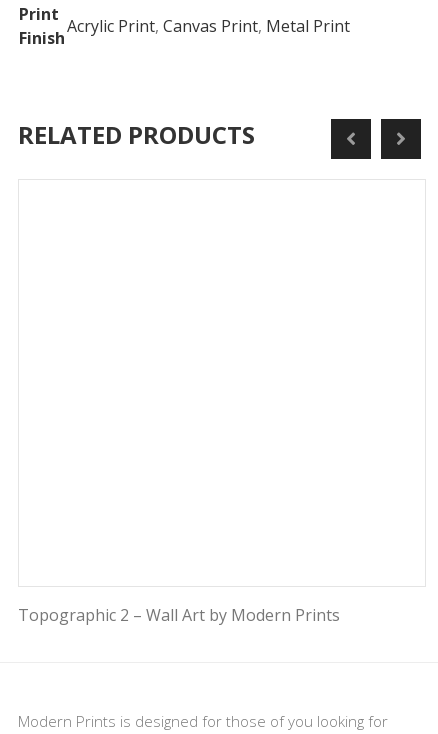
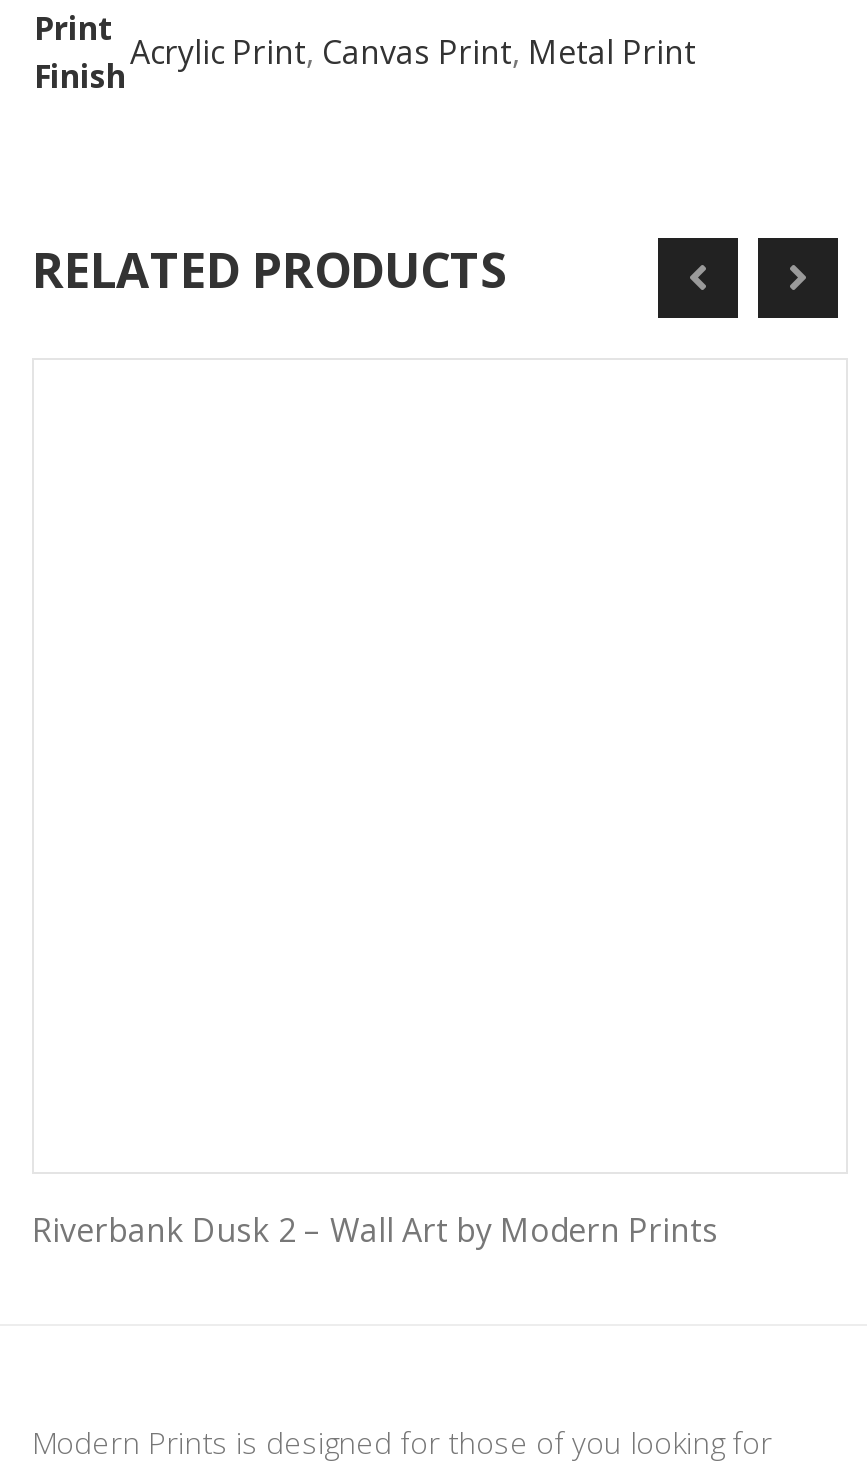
[18,604,340,626] Topographic 2 – Wall Art by Modern Prints -> [32,1208,718,1252] Riverbank Dusk 2 – Wall Art by Modern Prints

